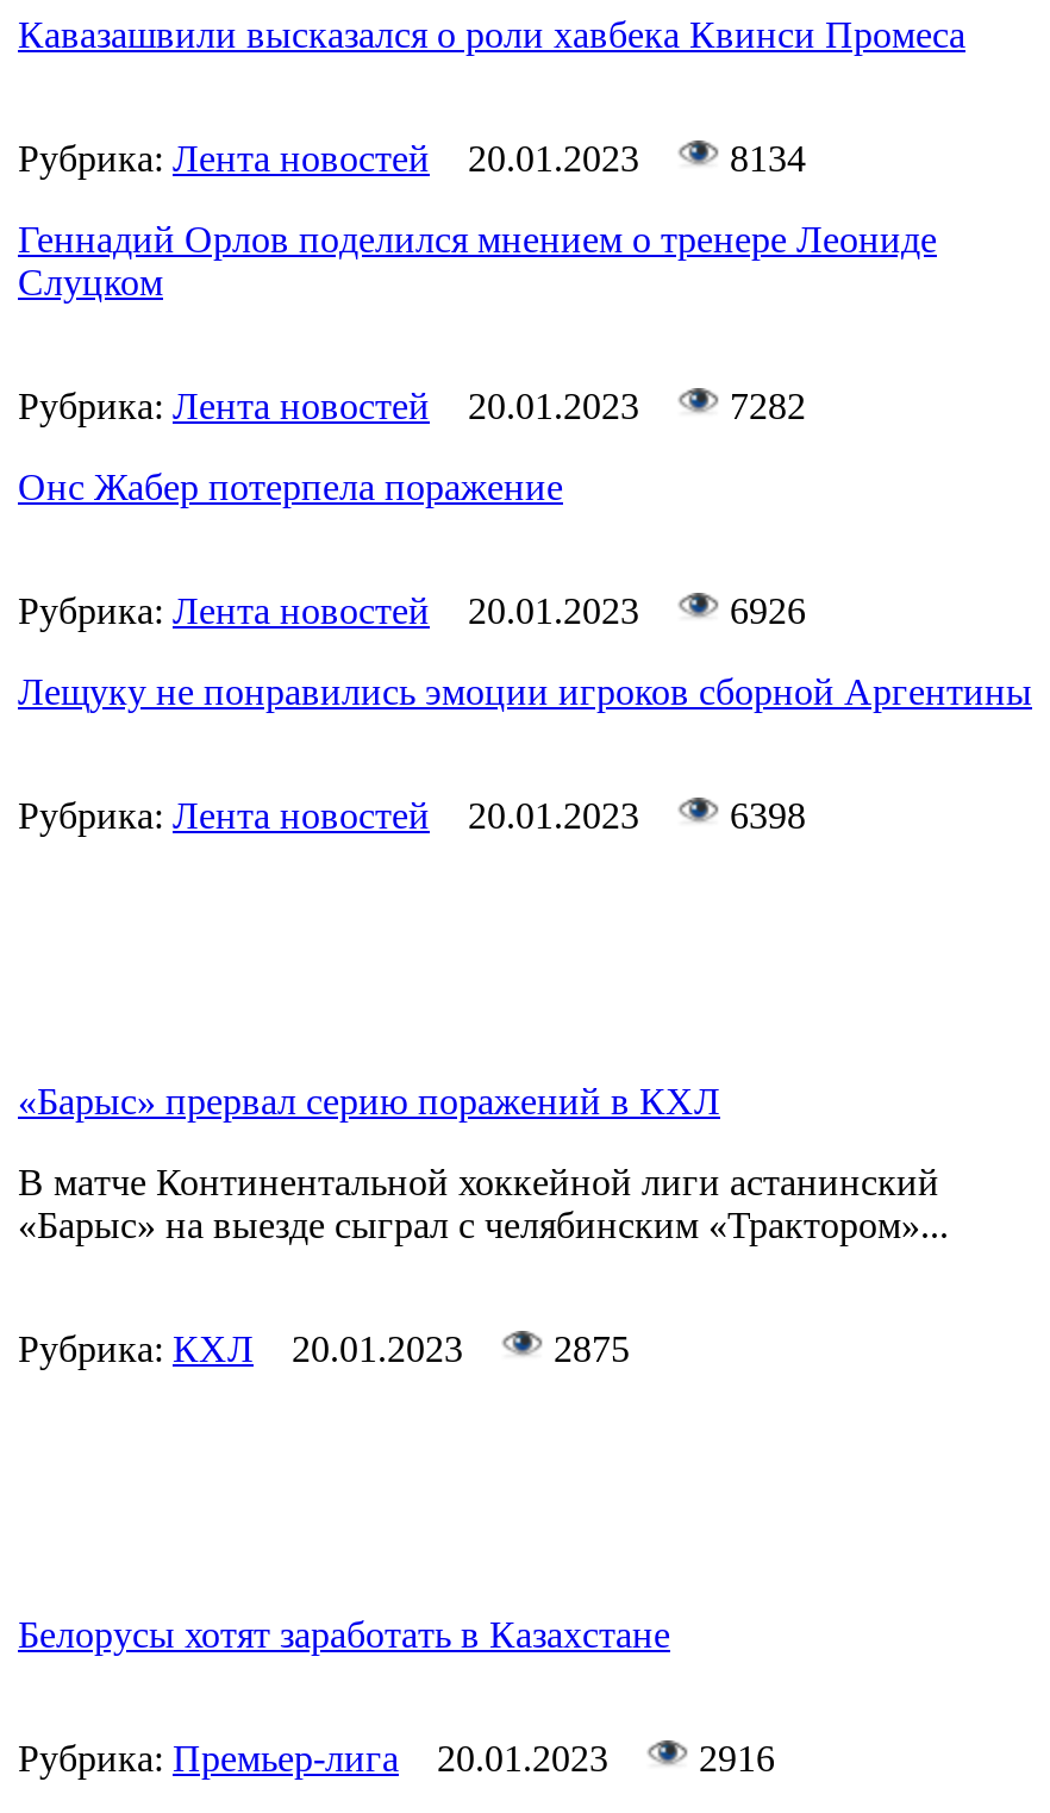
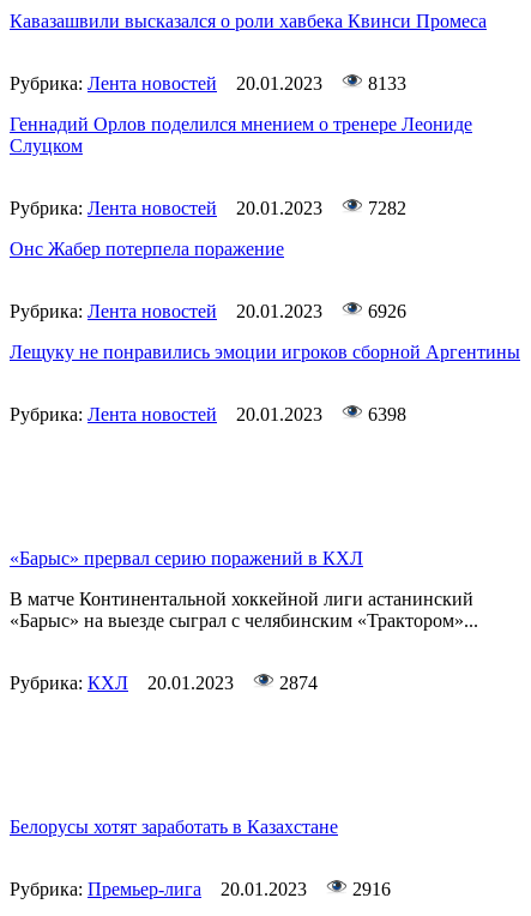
[730,139,806,180] 8134 -> [368,74,406,94] 8133
[554,1329,630,1370] 2875 -> [279,673,318,693] 2874

